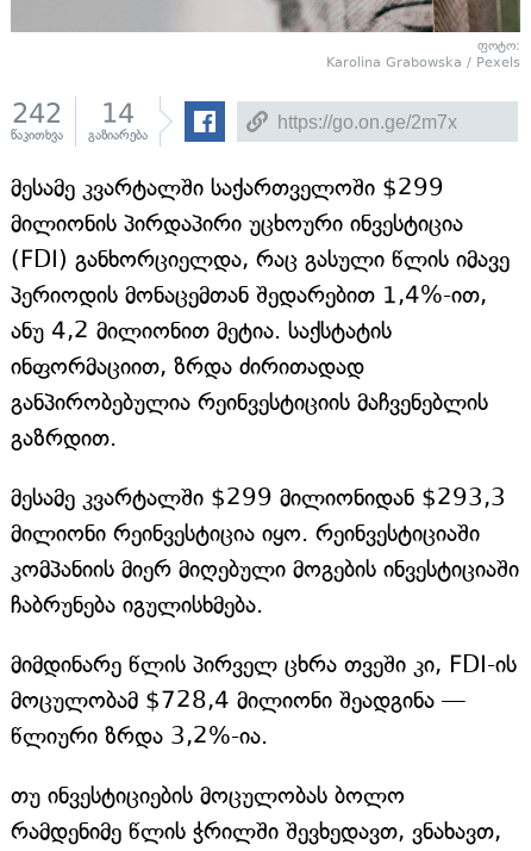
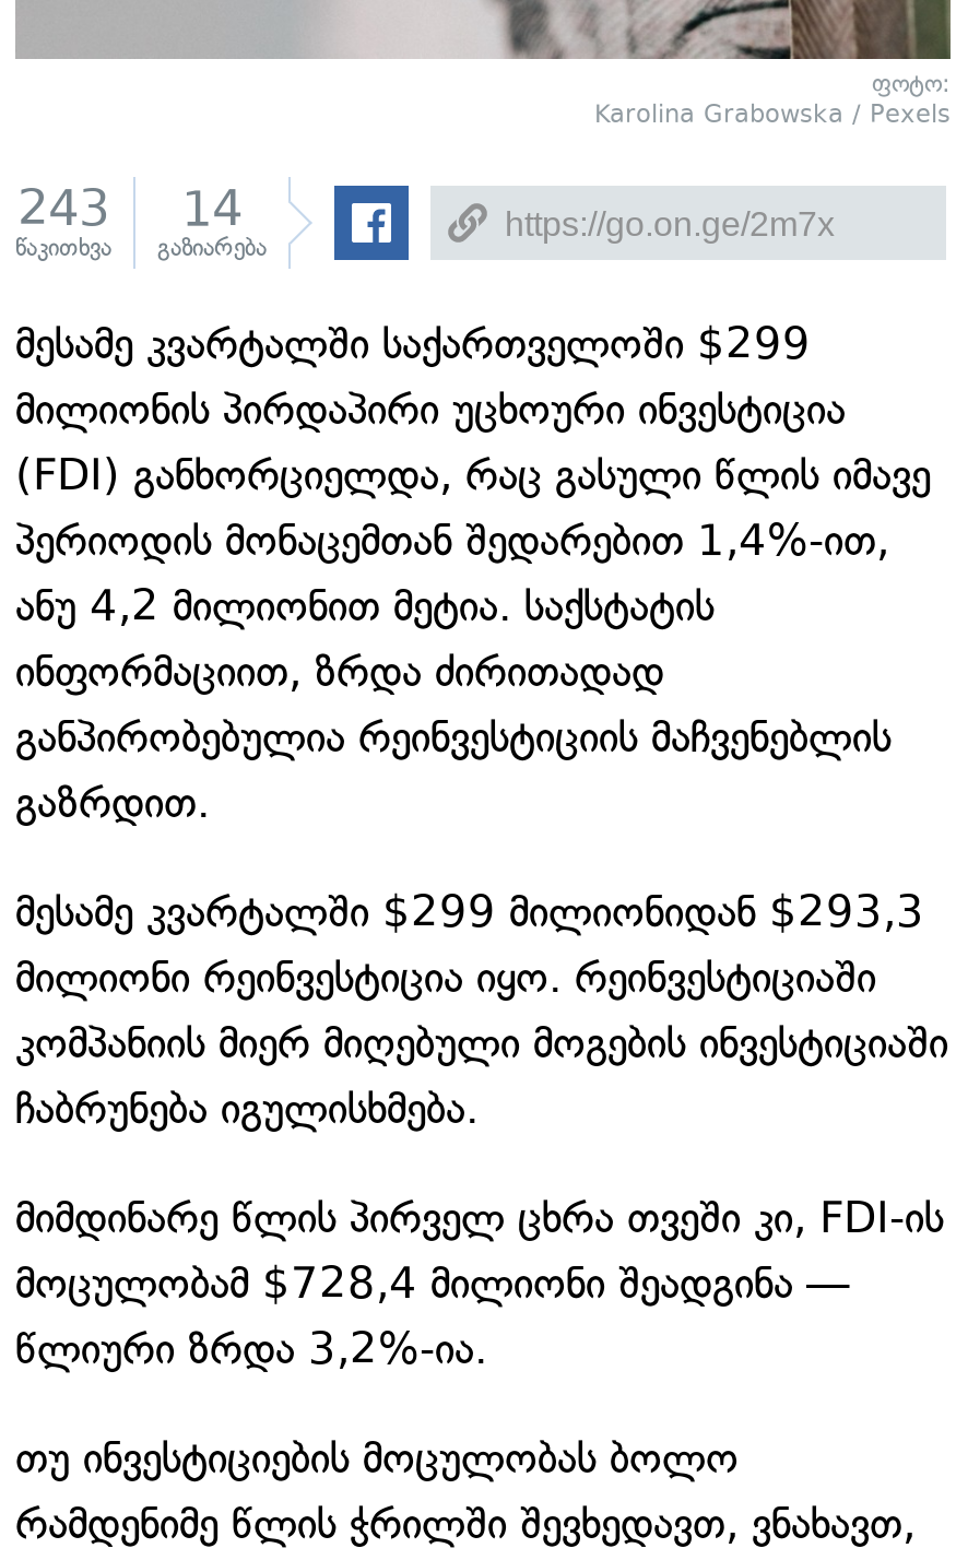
[12,98,135,130] 242 14 -> [17,179,243,238] 243 14

